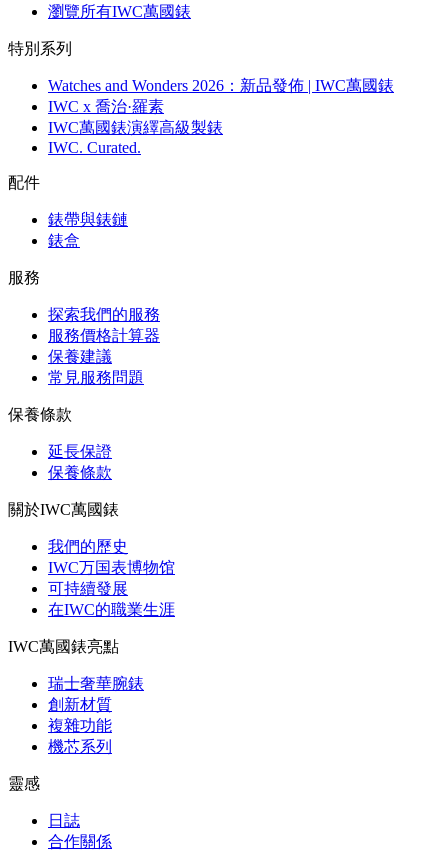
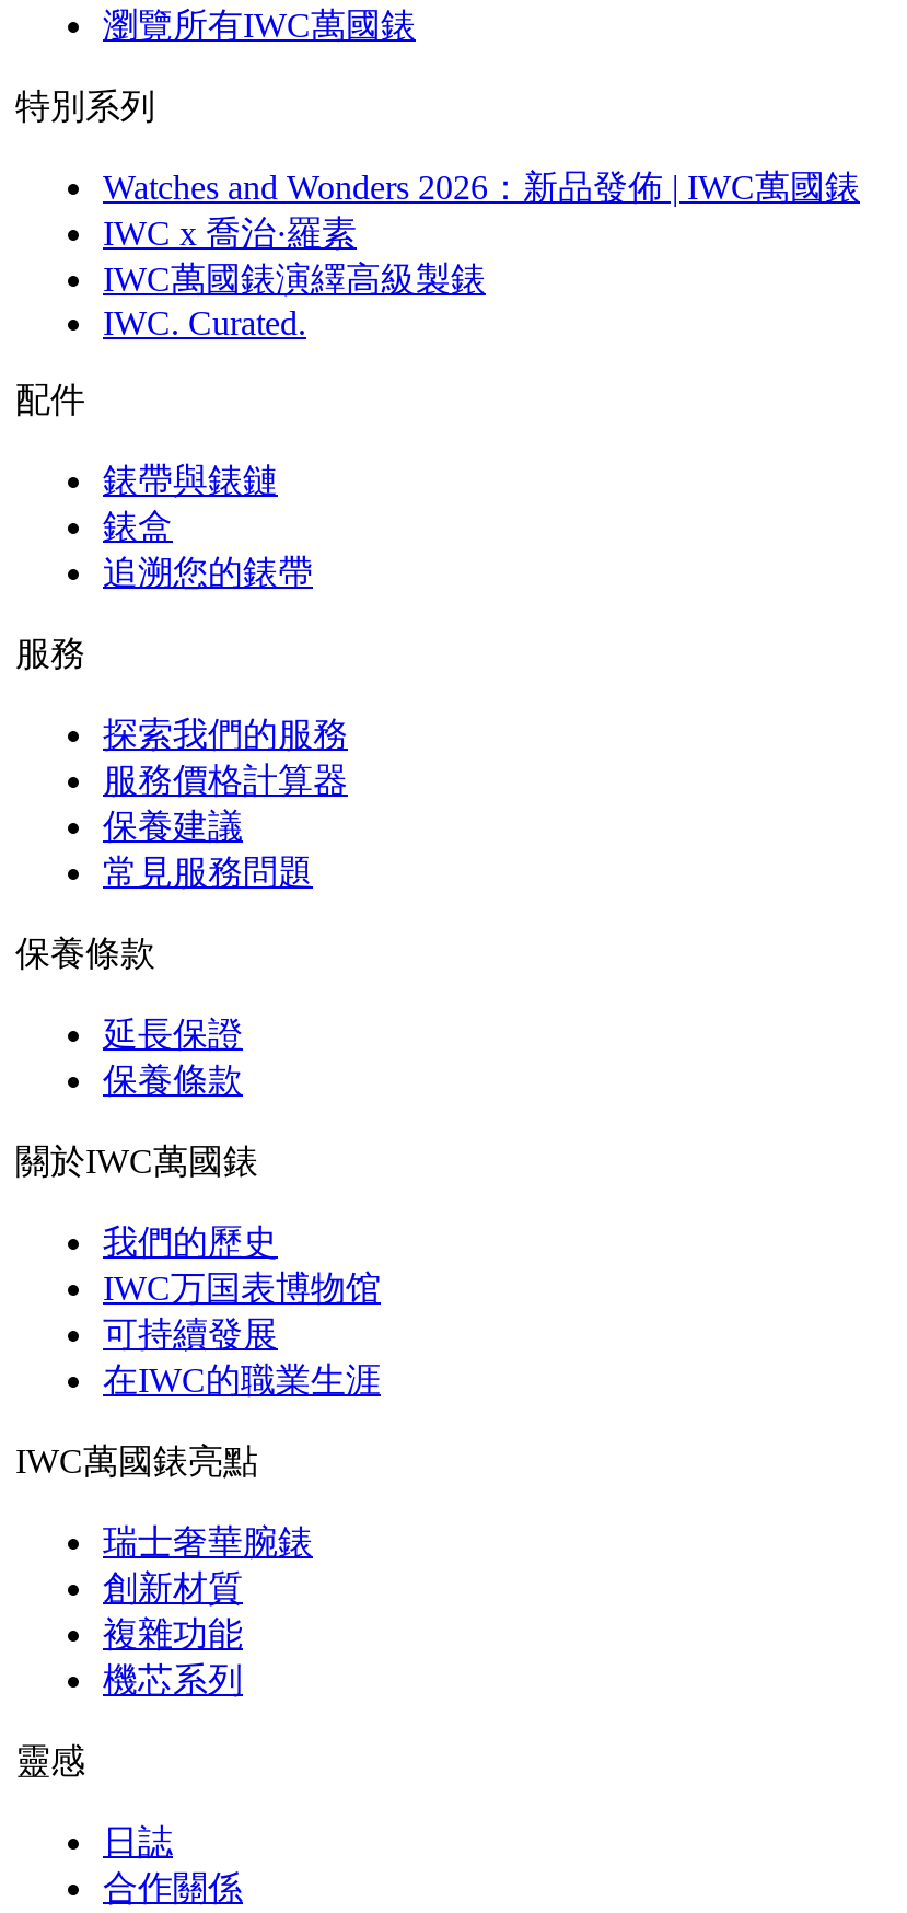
none -> [103,554,313,591] 追溯您的錶帶

